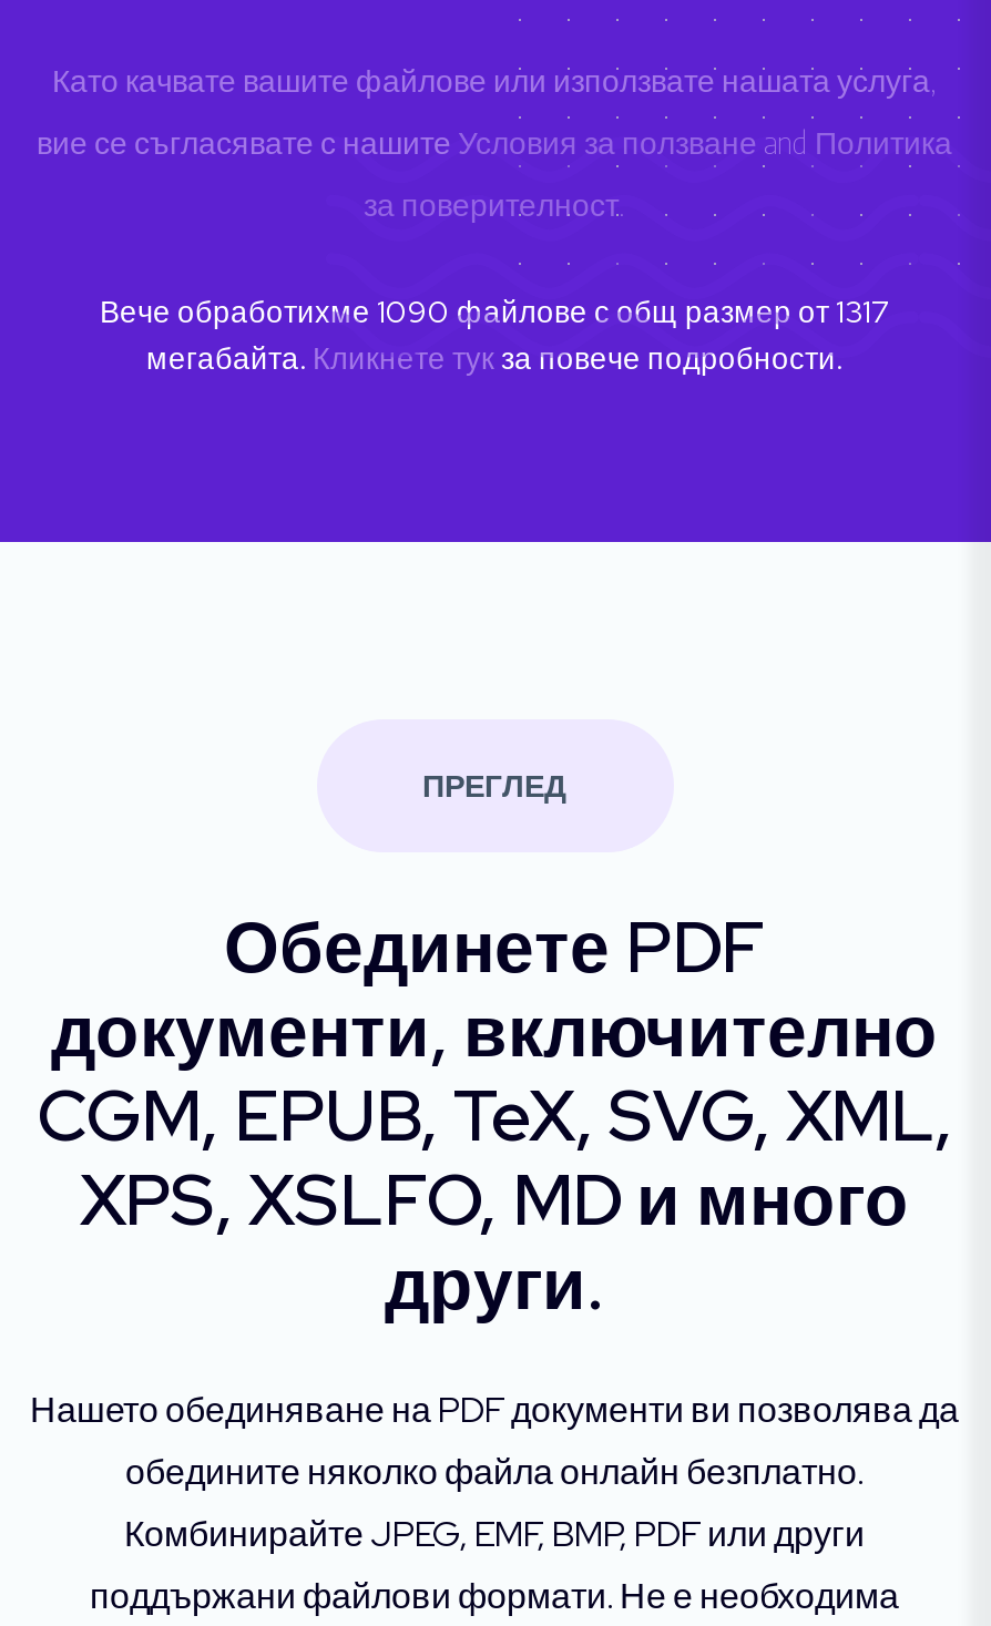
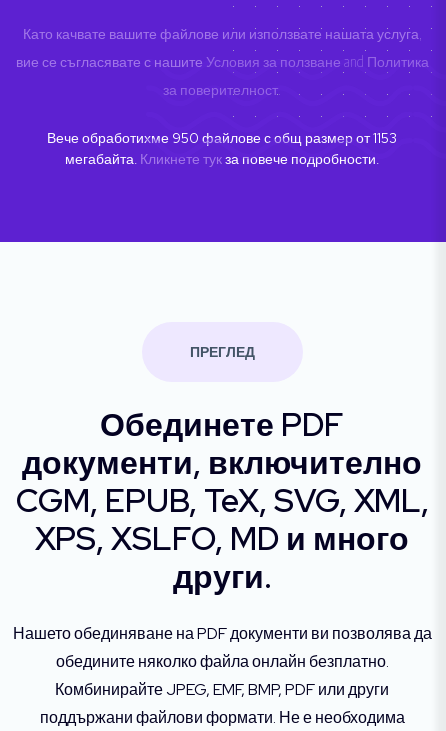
[100,291,889,331] Вече обработихме 1090 файлове с общ размер от 1317 -> [47,129,397,147] Вече обработихме 950 файлове с общ размер от 1153

